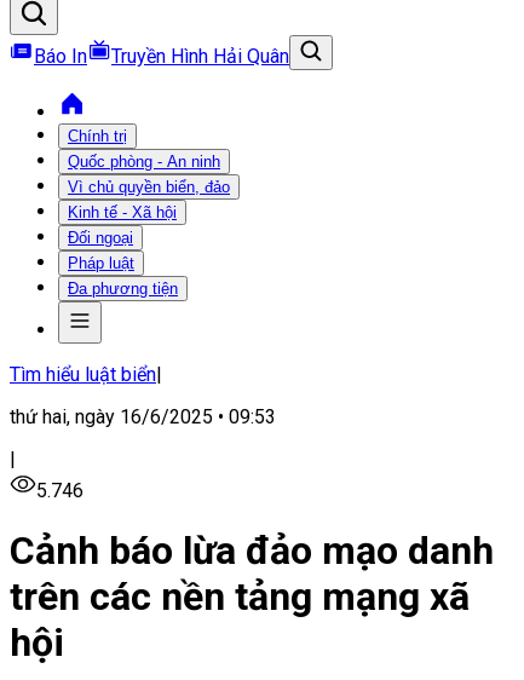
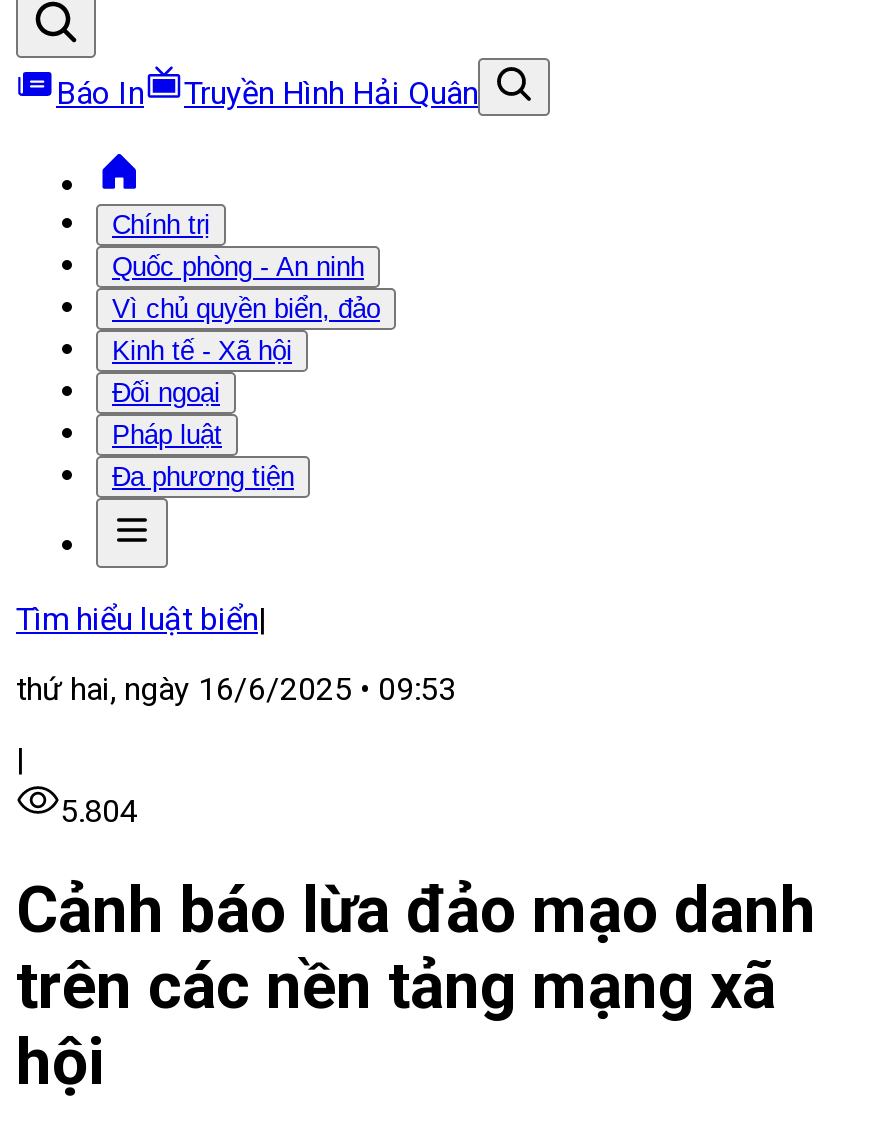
[36,479,84,502] 5.746 -> [60,792,138,830] 5.804

